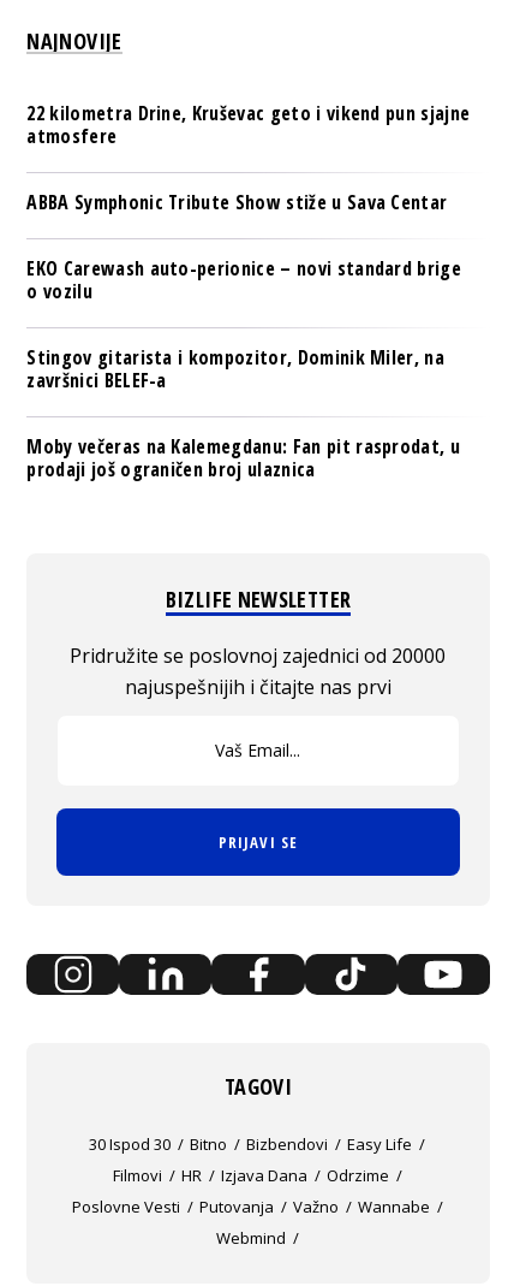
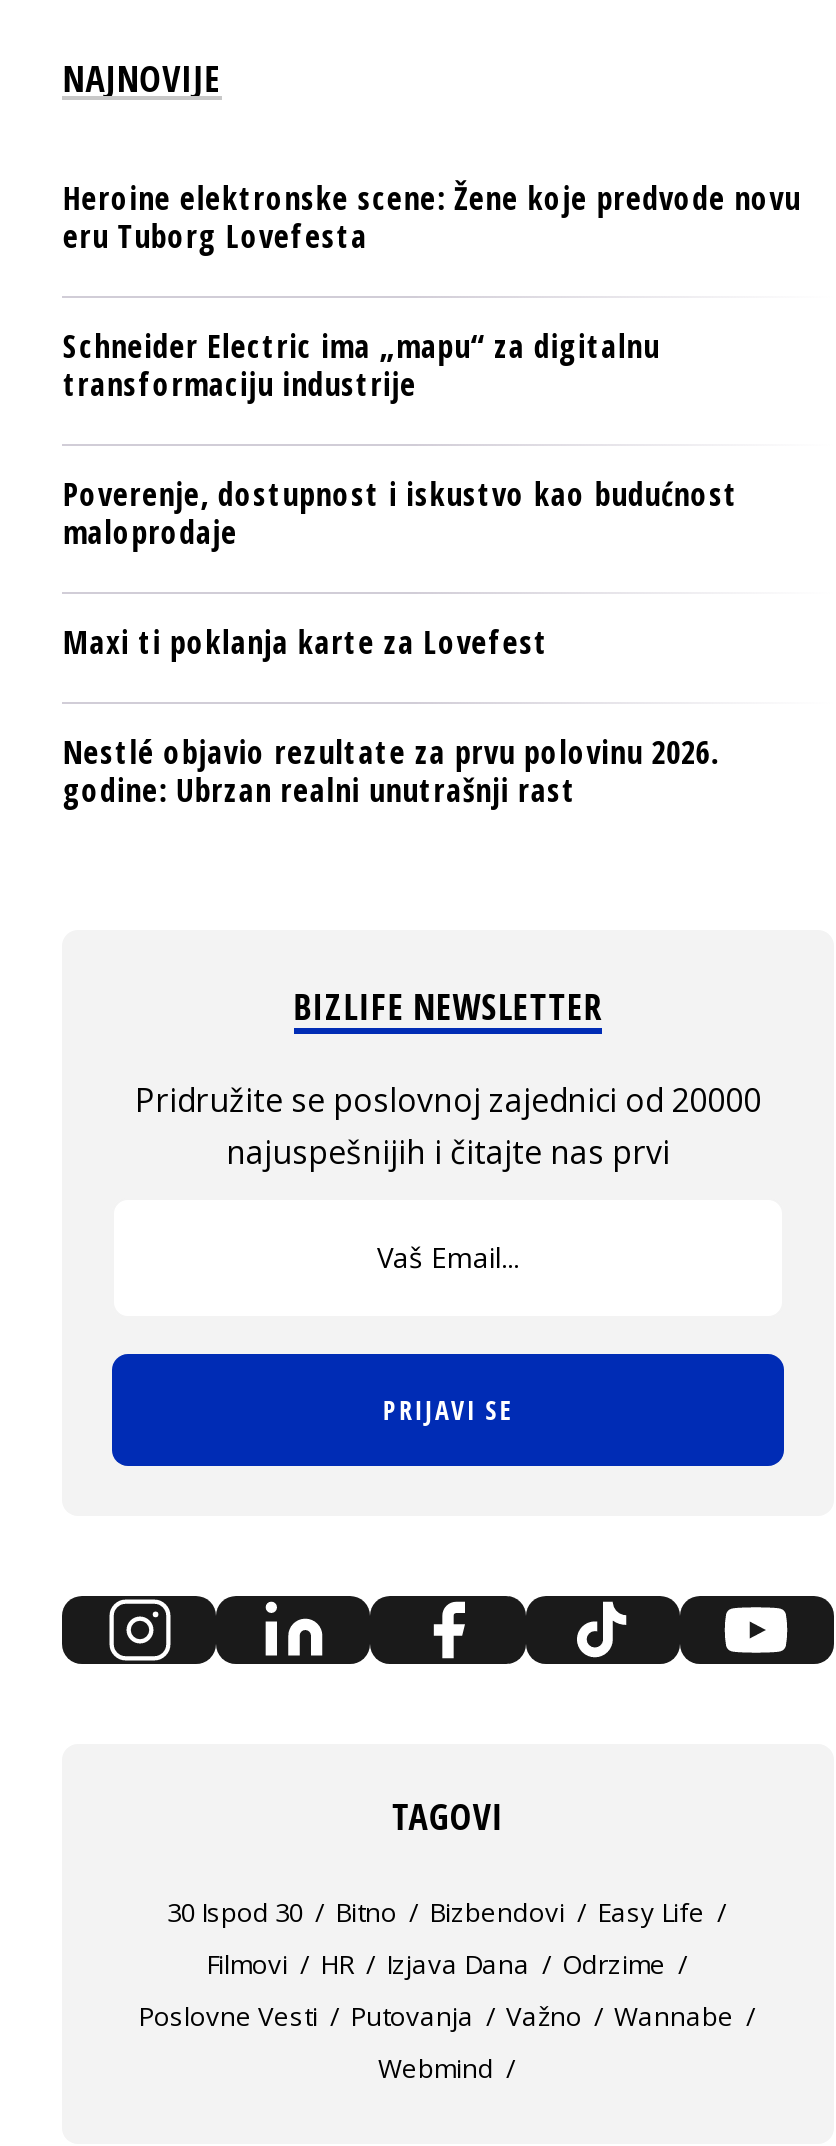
[27,100,470,149] 22 kilometra Drine, Kruševac geto i vikend pun sjajne | atmosfere -> [63,176,801,258] Heroine elektronske scene: Žene koje predvode novu | eru Tuborg Lovefesta
[27,189,447,215] ABBA Symphonic Tribute Show stiže u Sava Centar -> [63,324,660,406] Schneider Electric ima „mapu“ za digitalnu | transformaciju industrije
[27,255,461,304] EKO Carewash auto-perionice – novi standard brige | o vozilu -> [63,472,738,554] Poverenje, dostupnost i iskustvo kao budućnost | maloprodaje
[27,344,444,393] Stingov gitarista i kompozitor, Dominik Miler, na | završnici BELEF-a -> [63,620,548,664] Maxi ti poklanja karte za Lovefest
[27,433,460,482] Moby večeras na Kalemegdanu: Fan pit rasprodat, u | prodaji još ograničen broj ulaznica -> [63,730,719,812] Nestlé objavio rezultate za prvu polovinu 2026. | godine: Ubrzan realni unutrašnji rast

